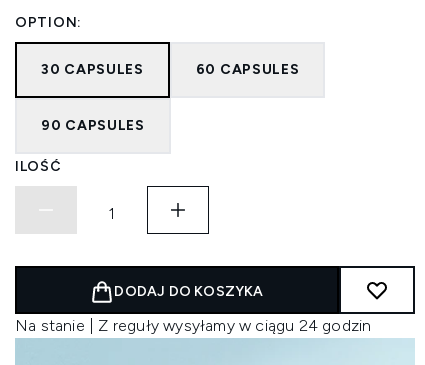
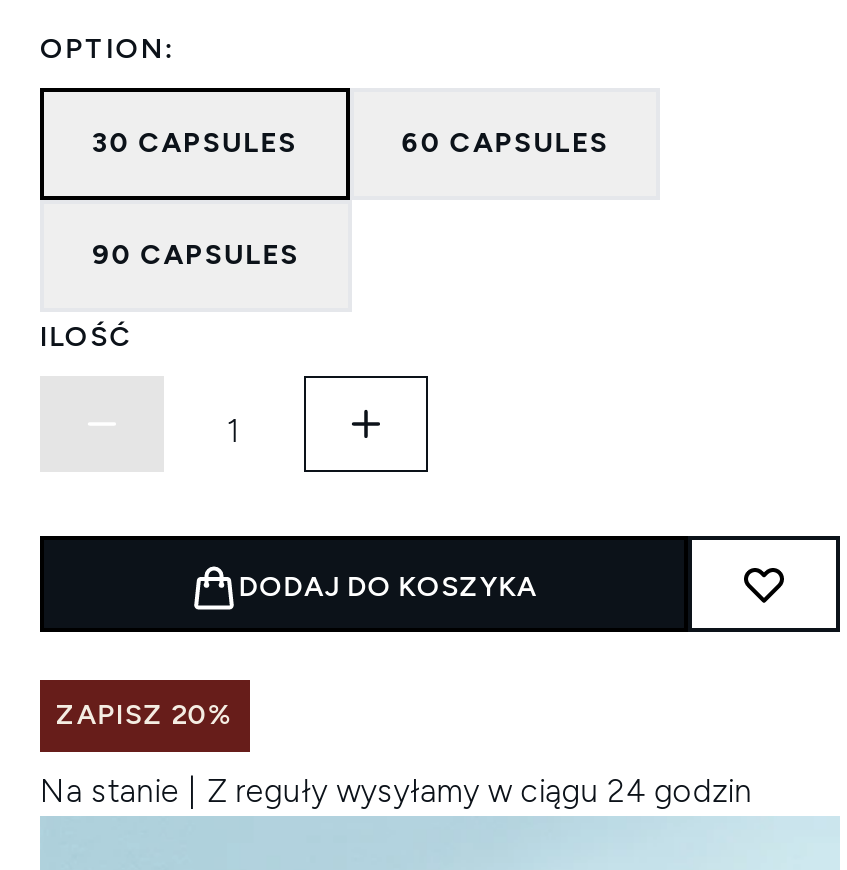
none -> [56,698,233,732] ZAPISZ 20%

